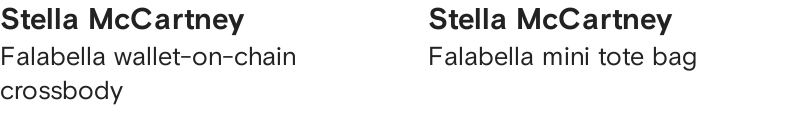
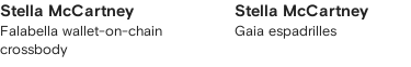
[428,44,698,70] Falabella mini tote bag -> [235,24,336,38] Gaia espadrilles

